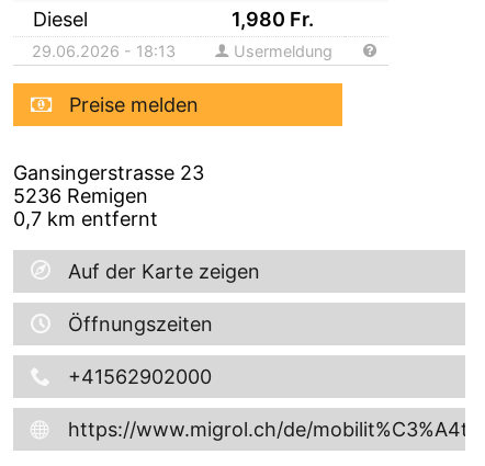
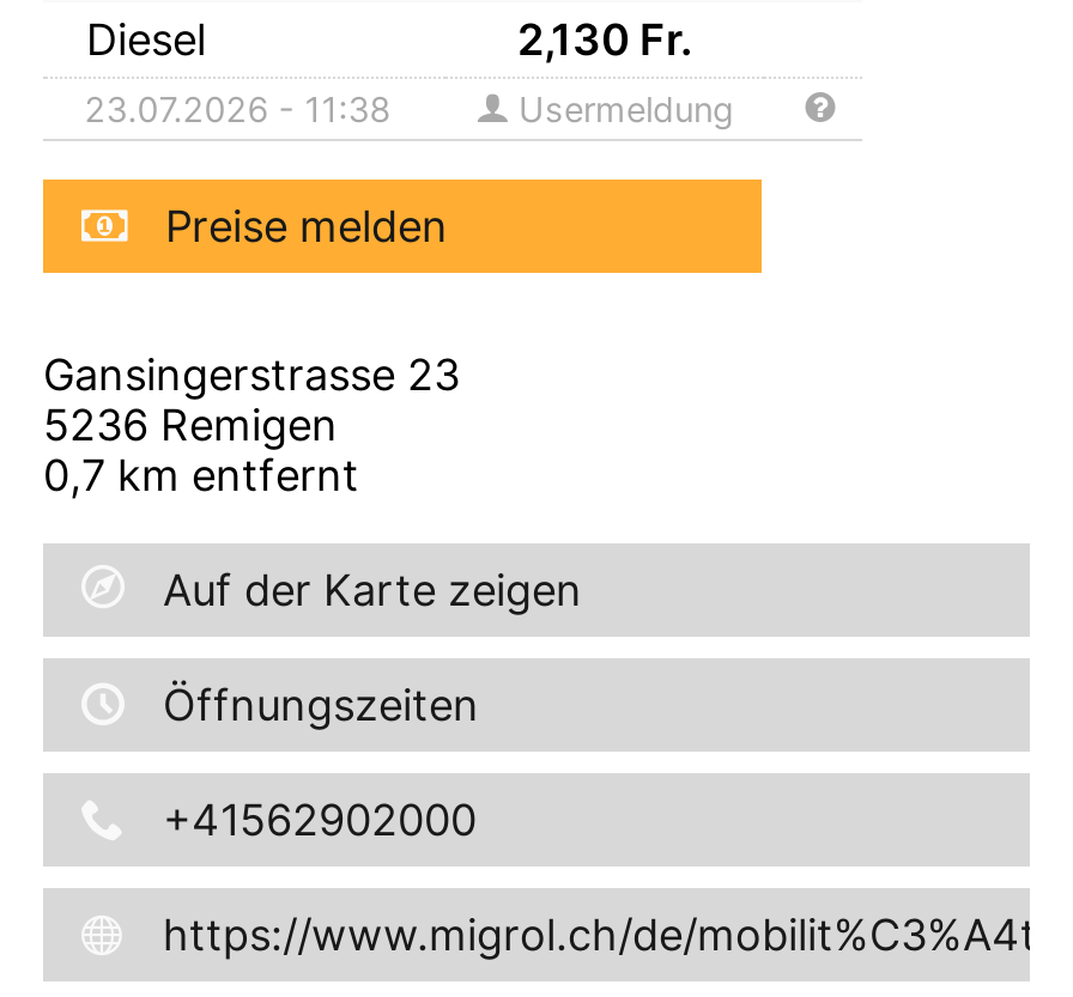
[232,8,314,31] 1,980 Fr. -> [517,14,692,64] 2,130 Fr.
[32,42,176,60] 29.06.2026 - 18:13 -> [85,88,391,129] 23.07.2026 - 11:38

